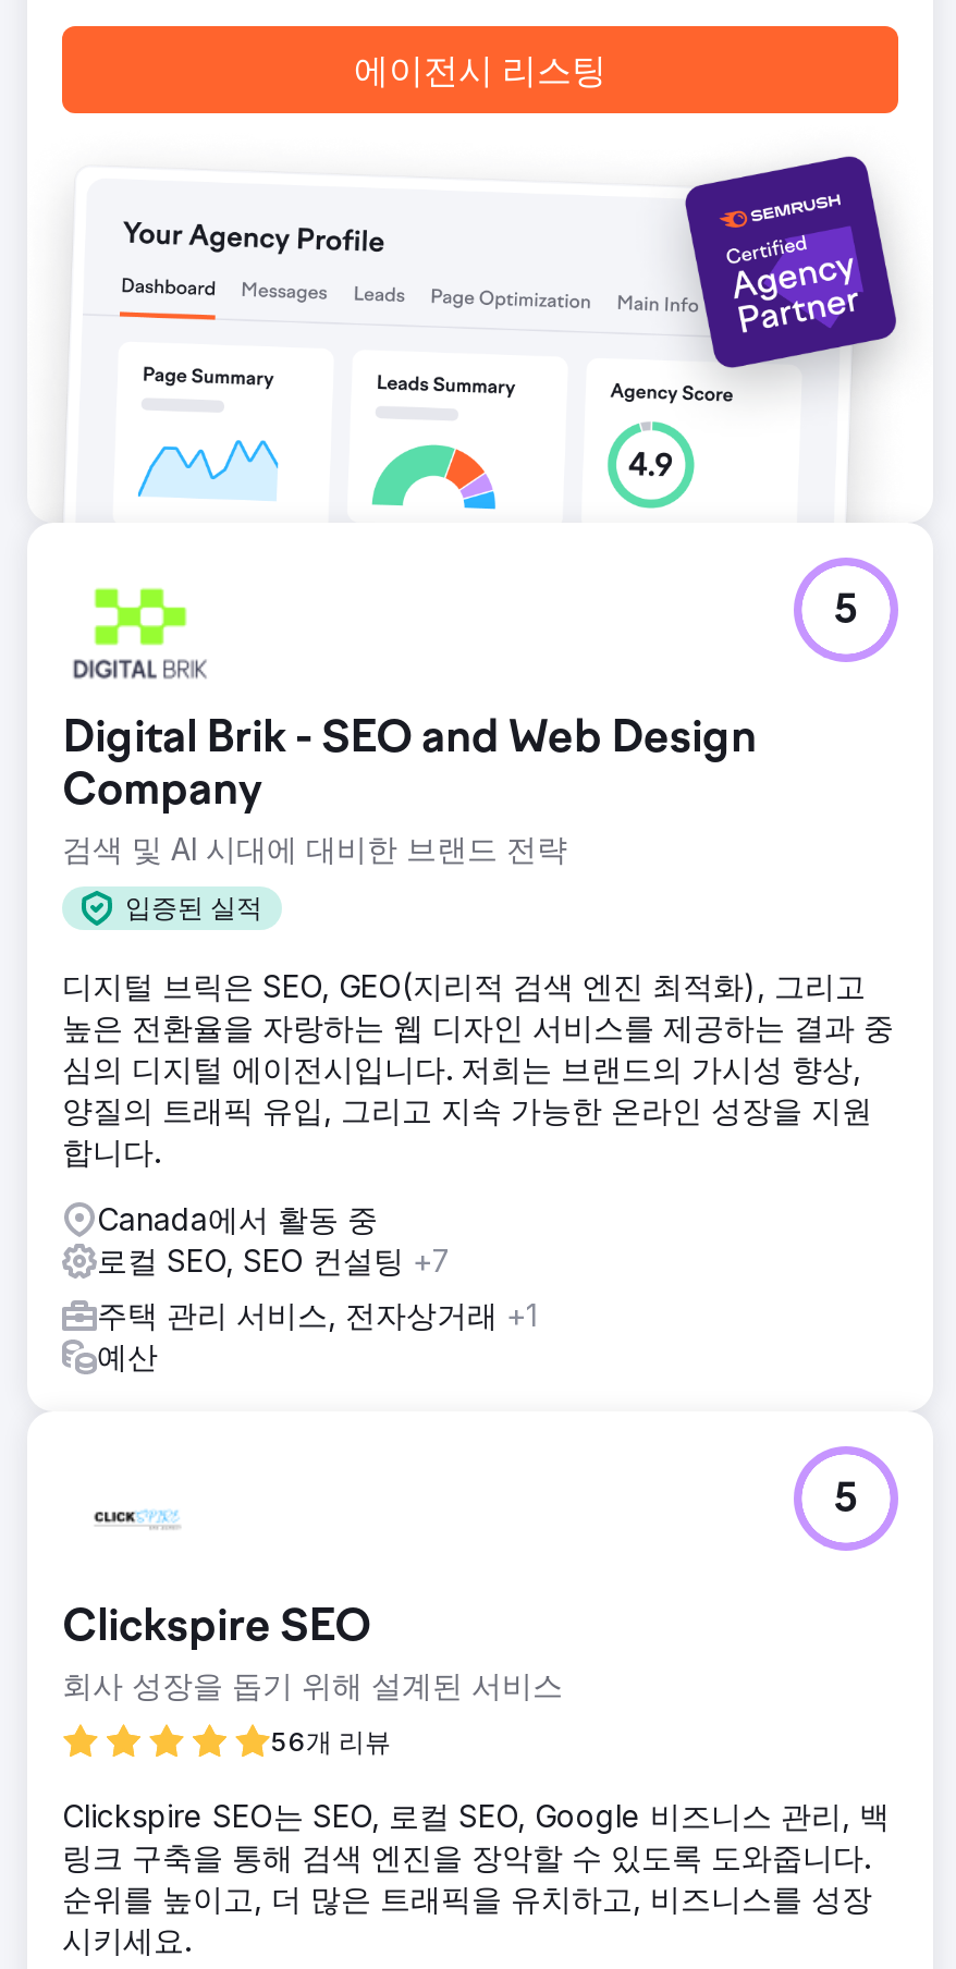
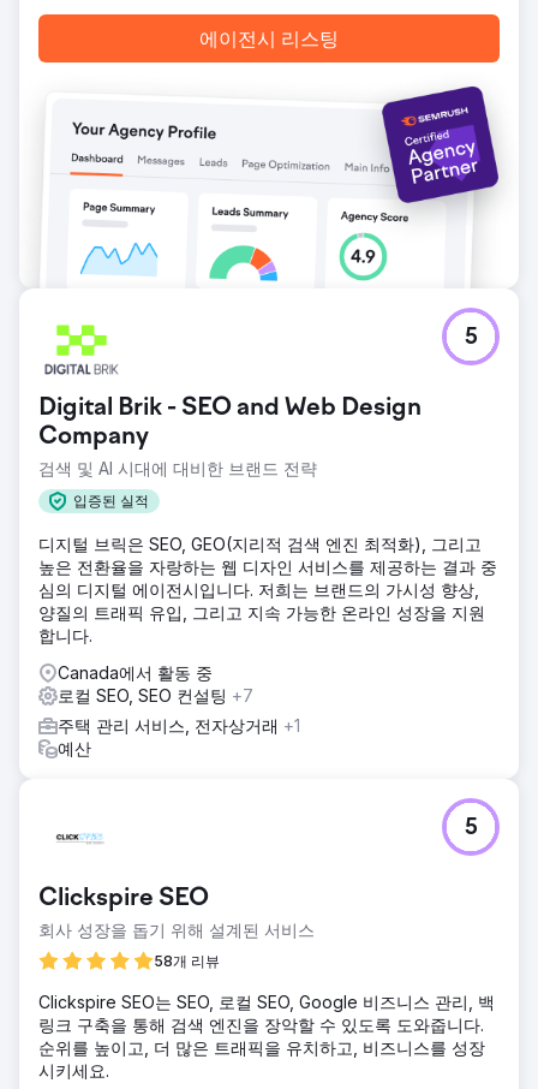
[271,1724,391,1757] 56개 리뷰 -> [154,951,220,970] 58개 리뷰

